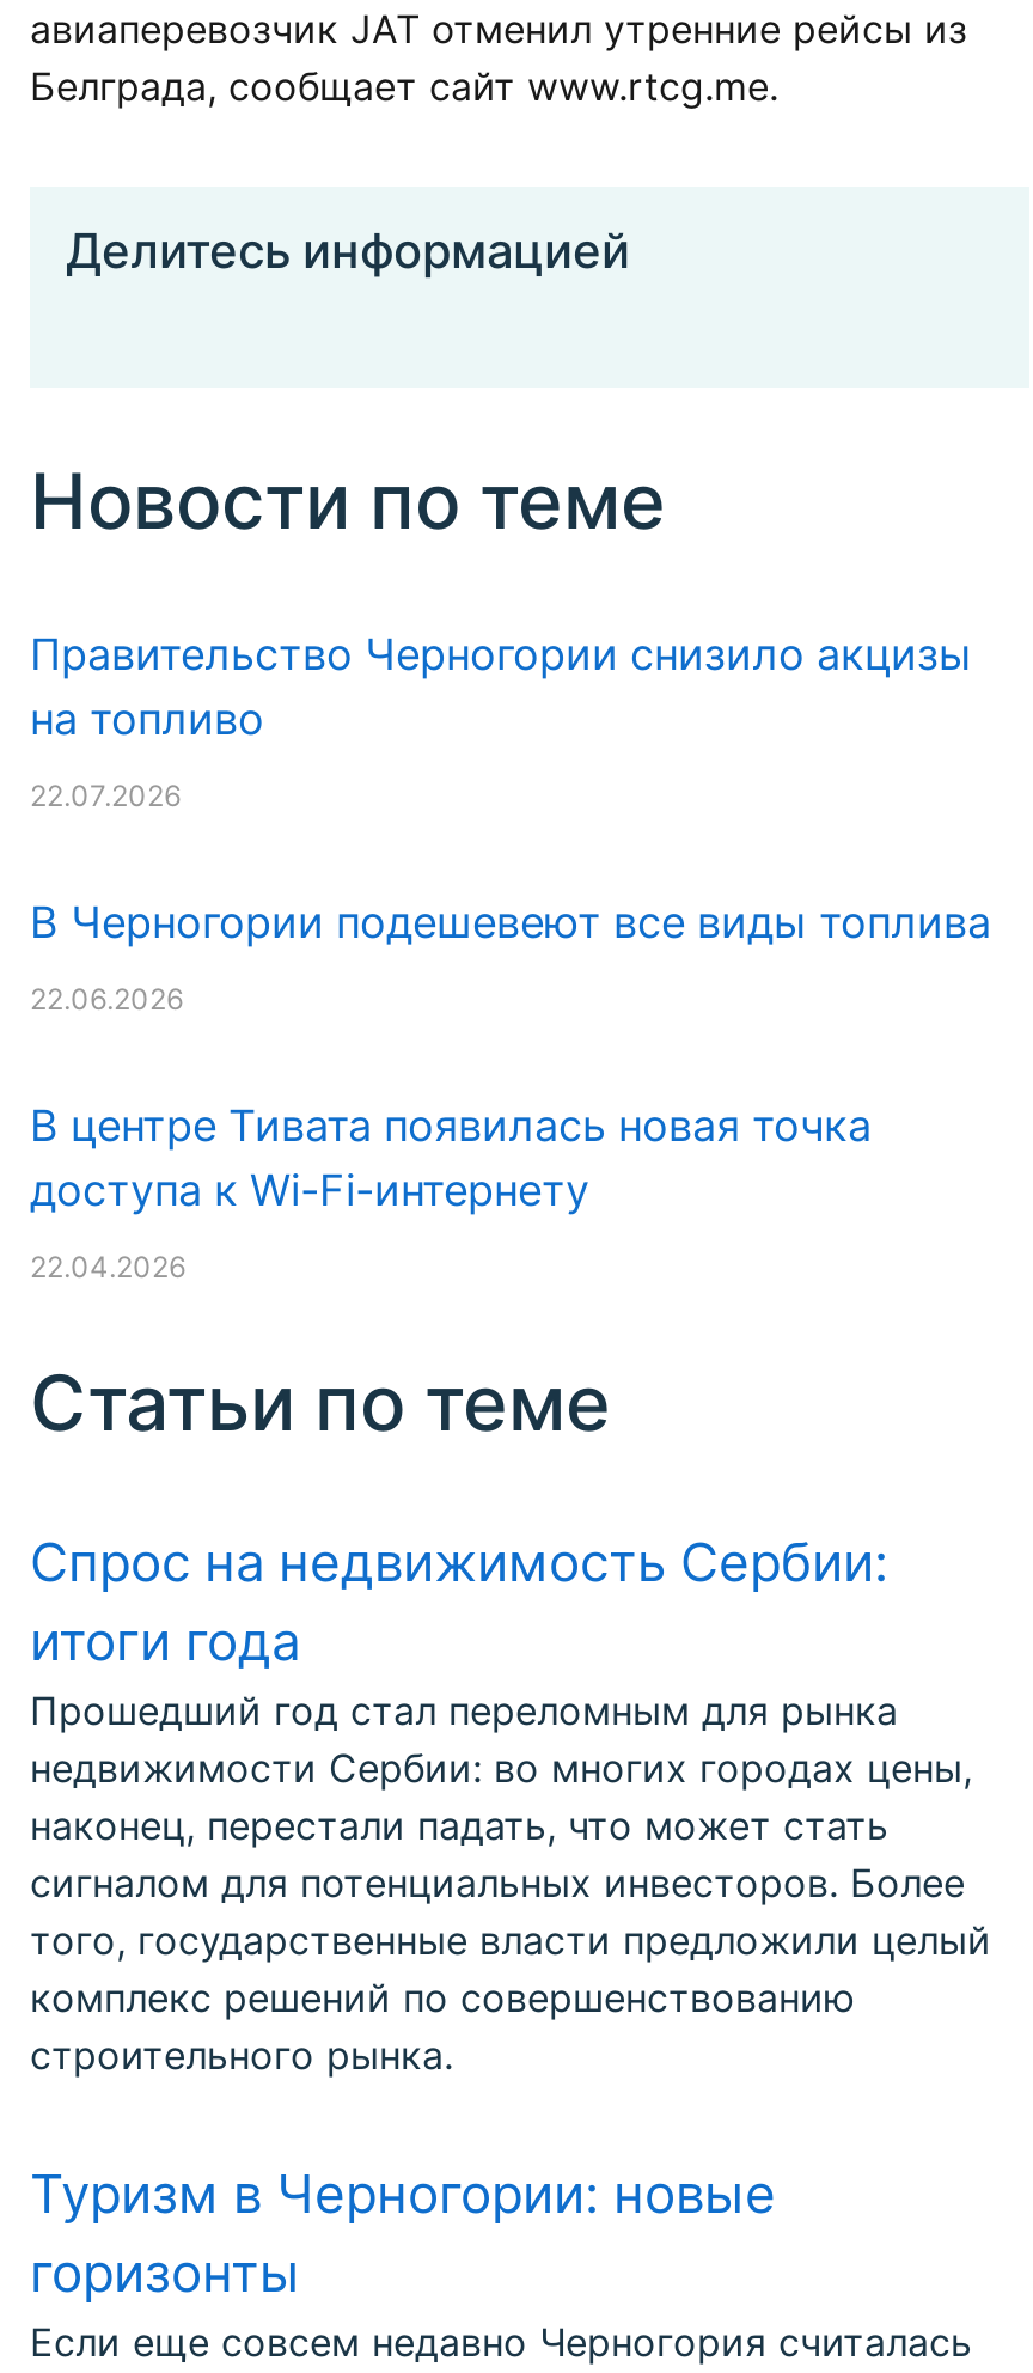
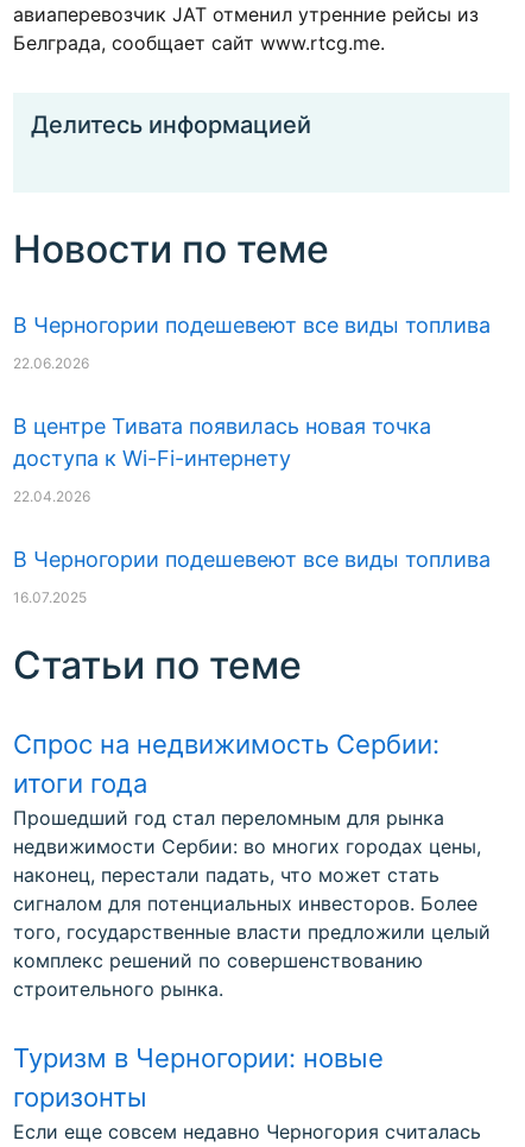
[30,629,972,813] Правительство Черногории снизило акцизы | на топливо | 22.07.2026 -> none
moved [30,897,991,1285] -> [13,313,491,505]: В Черногории подешевеют все виды топлива | 22.06.2026 | В центре Тивата появилась новая точка | доступа к Wi-Fi-интернету | 22.04.2026
none -> [13,547,491,606] В Черногории подешевеют все виды топлива | 16.07.2025

